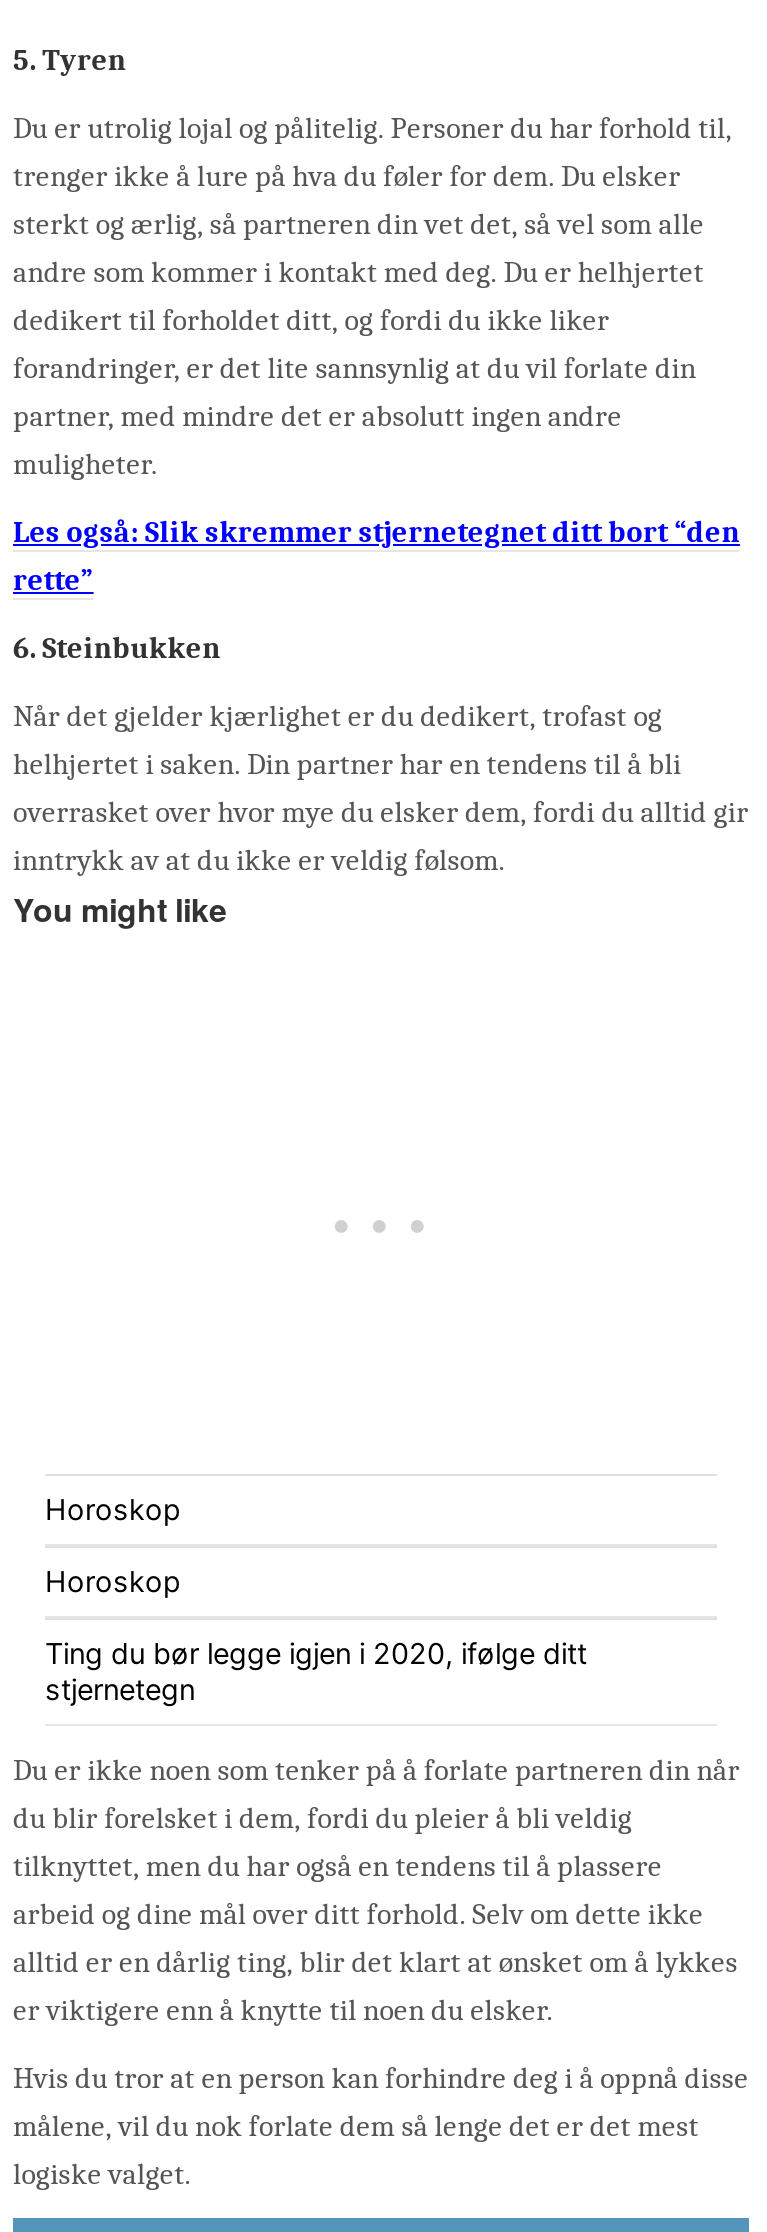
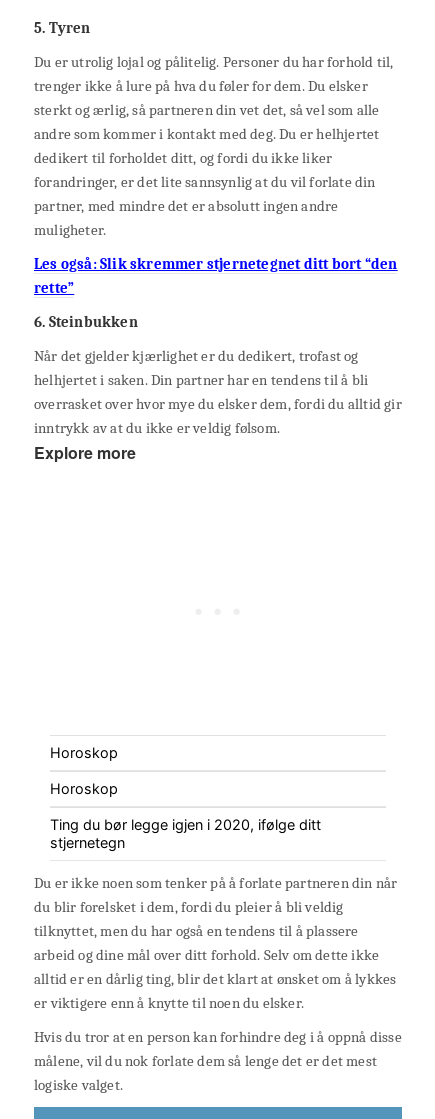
[13,886,227,932] You might like -> [34,441,136,464] Explore more

